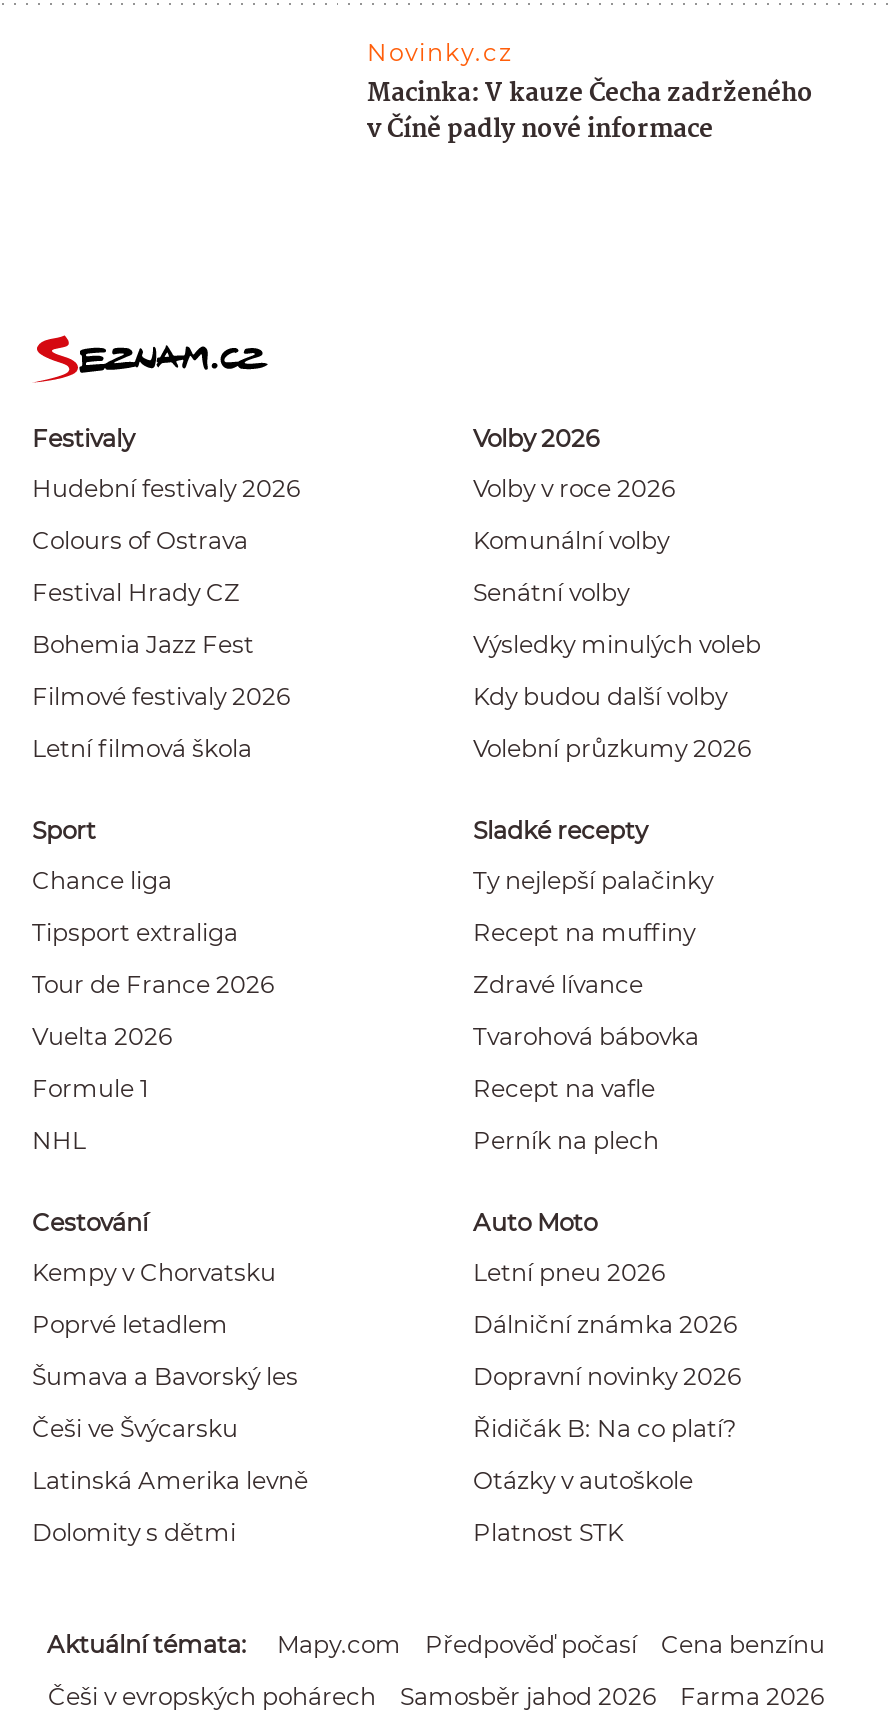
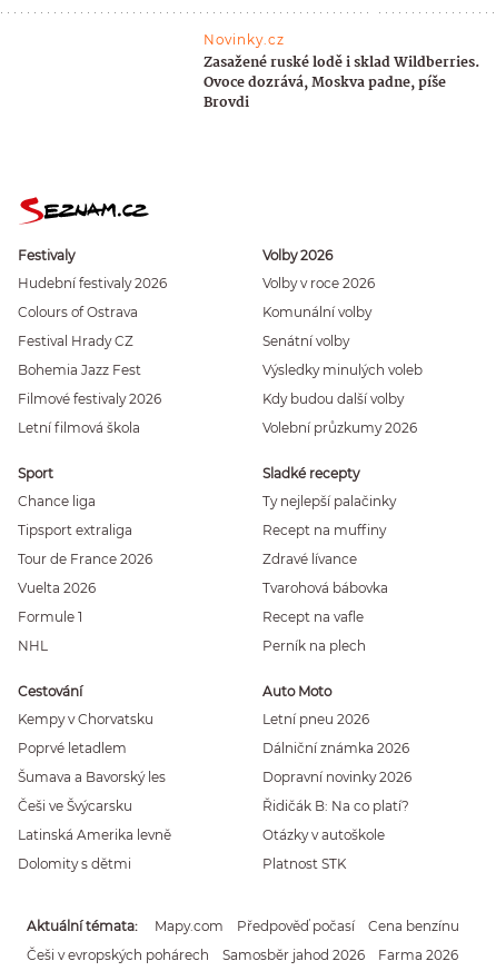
[367,72,813,150] Macinka: V kauze Čecha zadrženého | v Číně padly nové informace -> [204,51,480,115] Zasažené ruské lodě i sklad Wildberries. | Ovoce dozrává, Moskva padne, píše | Brovdi

